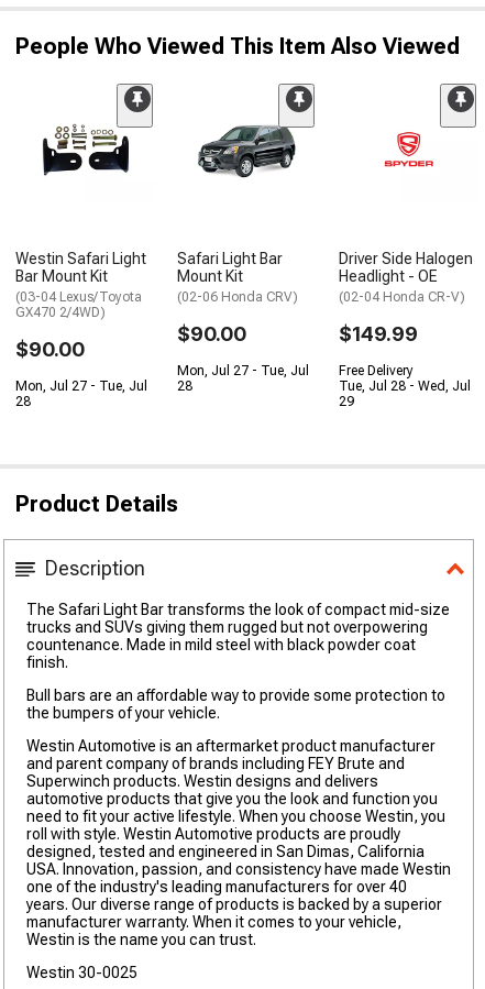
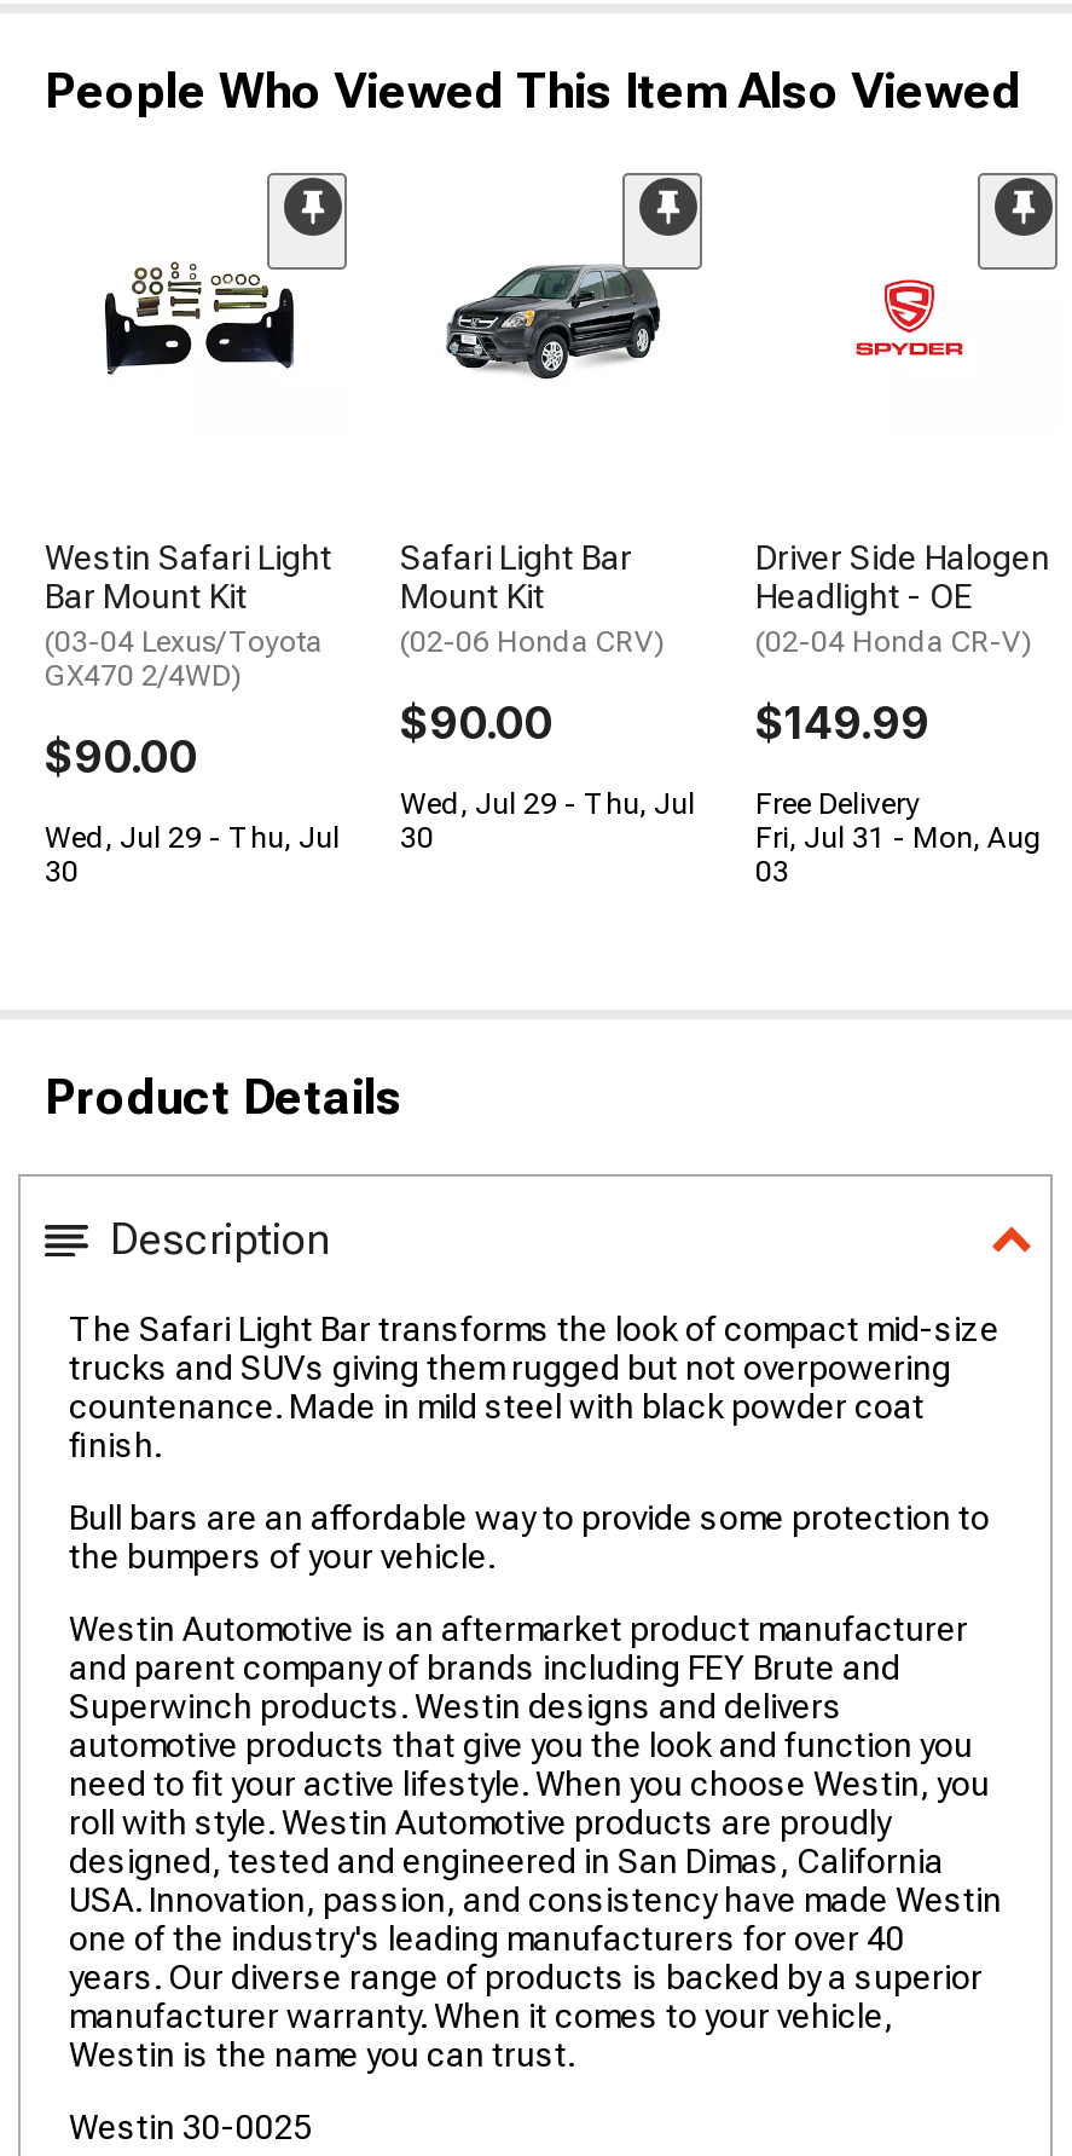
[177,363,309,378] Mon, Jul 27 - Tue, Jul -> [400,787,695,821] Wed, Jul 29 - Thu, Jul
[15,378,147,394] Mon, Jul 27 - Tue, Jul -> [45,821,340,854] Wed, Jul 29 - Thu, Jul
[177,378,192,394] 28 -> [400,821,434,854] 30
[339,378,471,394] Tue, Jul 28 - Wed, Jul -> [755,821,1043,854] Fri, Jul 31 - Mon, Aug
[15,394,31,409] 28 -> [45,854,79,888] 30
[339,394,354,409] 29 -> [755,854,789,888] 03

